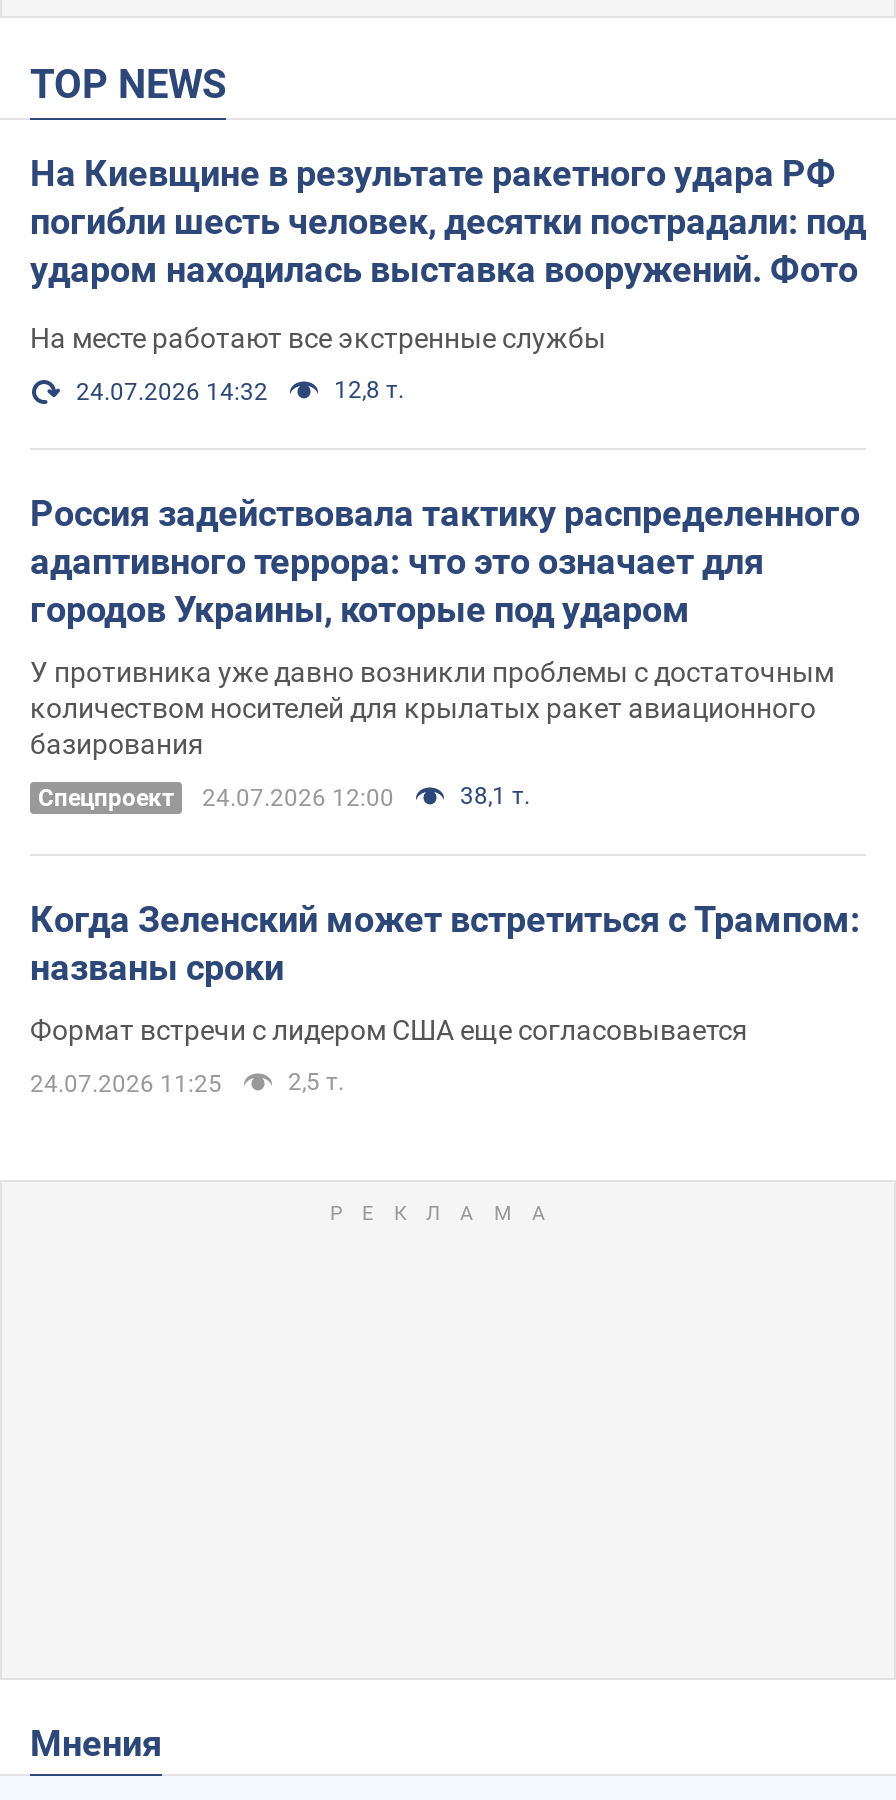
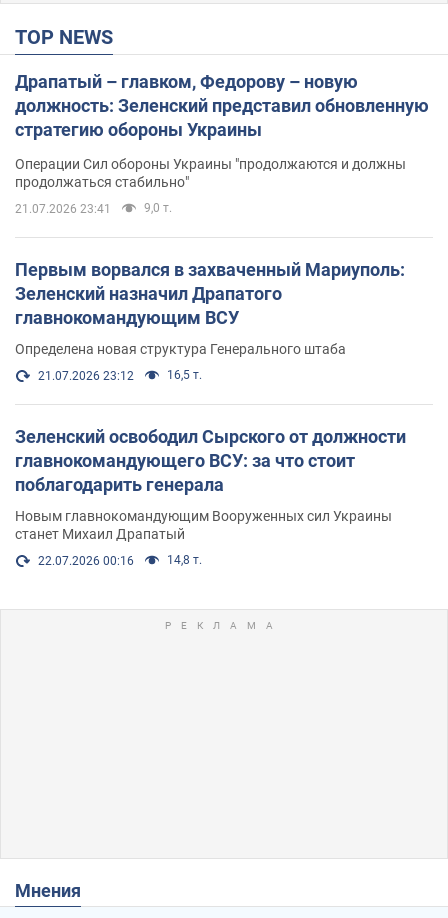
[30,151,866,289] На Киевщине в результате ракетного удара РФ | погибли шесть человек, десятки пострадали: под | ударом находилась выставка вооружений. Фото -> [15,71,429,140] Драпатый – главком, Федорову – новую | должность: Зеленский представил обновленную | стратегию обороны Украины
[30,321,606,353] На месте работают все экстренные службы -> [15,156,406,190] Операции Сил обороны Украины "продолжаются и должны | продолжаться стабильно"
[76,375,404,405] 24.07.2026 14:32 | 12,8 т. -> [15,201,172,216] 21.07.2026 23:41 | 9,0 т.
[30,491,860,629] Россия задействовала тактику распределенного | адаптивного террора: что это означает для | городов Украины, которые под ударом -> [15,259,405,328] Первым ворвался в захваченный Мариуполь: | Зеленский назначил Драпатого | главнокомандующим ВСУ
[30,655,834,759] У противника уже давно возникли проблемы с достаточным | количеством носителей для крылатых ракет авиационного | базирования -> [15,341,346,357] Определена новая структура Генерального штаба
[38,781,530,811] Спецпроект | 24.07.2026 12:00 | 38,1 т. -> [38,368,202,383] 21.07.2026 23:12 | 16,5 т.
[30,897,860,987] Когда Зеленский может встретиться с Трампом: | названы сроки -> [15,426,406,495] Зеленский освободил Сырского от должности | главнокомандующего ВСУ: за что стоит | поблагодарить генерала
[30,1013,748,1045] Формат встречи с лидером США еще согласовывается -> [15,508,392,542] Новым главнокомандующим Вооруженных сил Украины | станет Михаил Драпатый
[30,1067,344,1097] 24.07.2026 11:25 | 2,5 т. -> [38,553,202,568] 22.07.2026 00:16 | 14,8 т.

